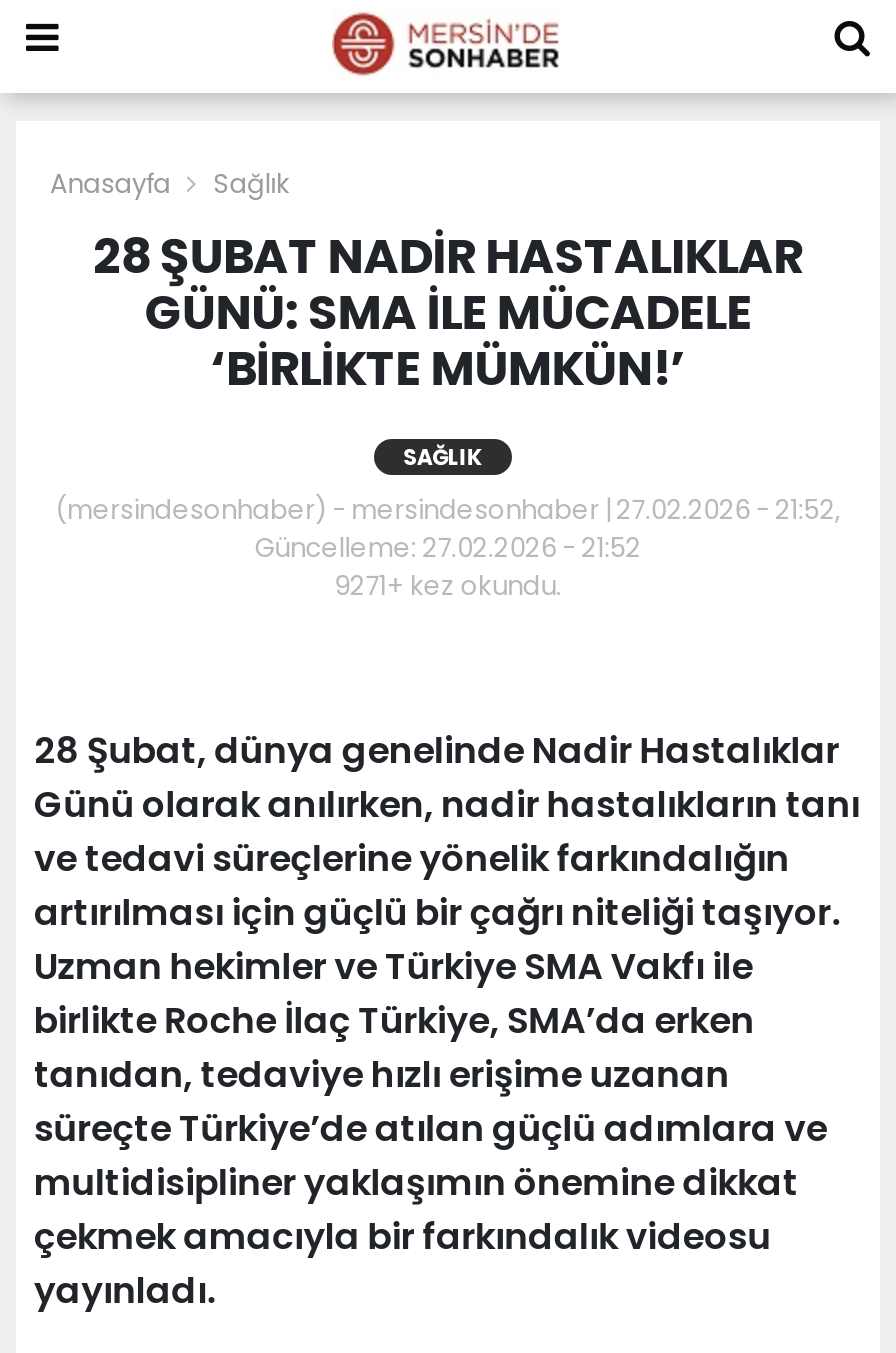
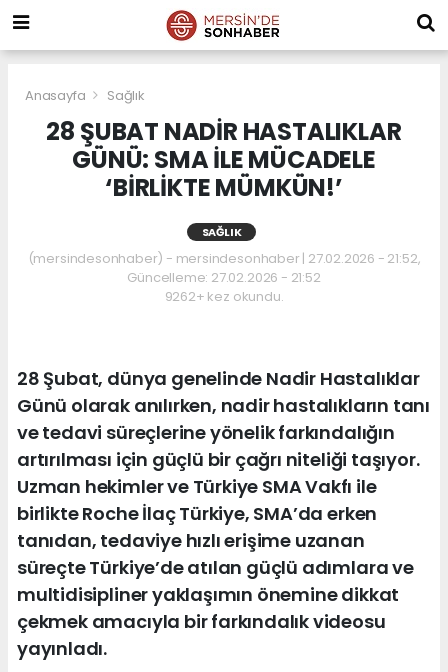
[334,567,562,605] 9271+ kez okundu. -> [165,287,283,306] 9262+ kez okundu.

